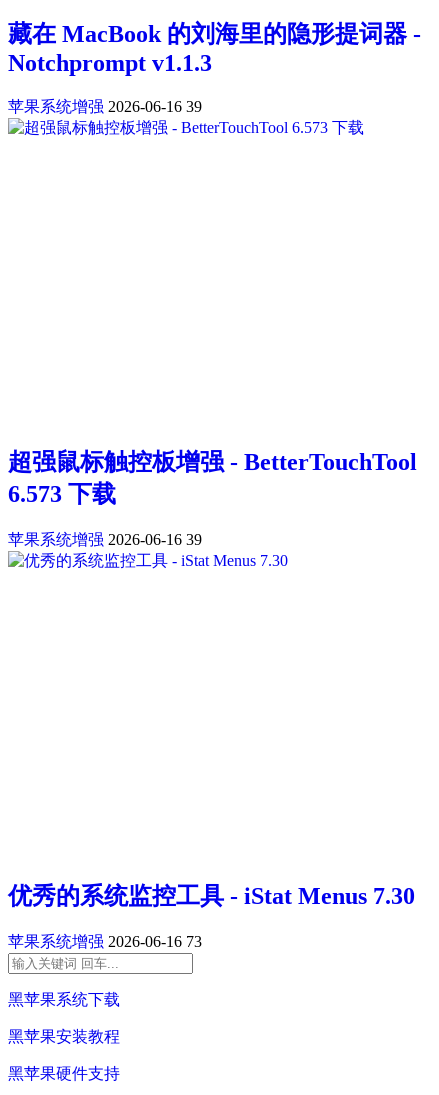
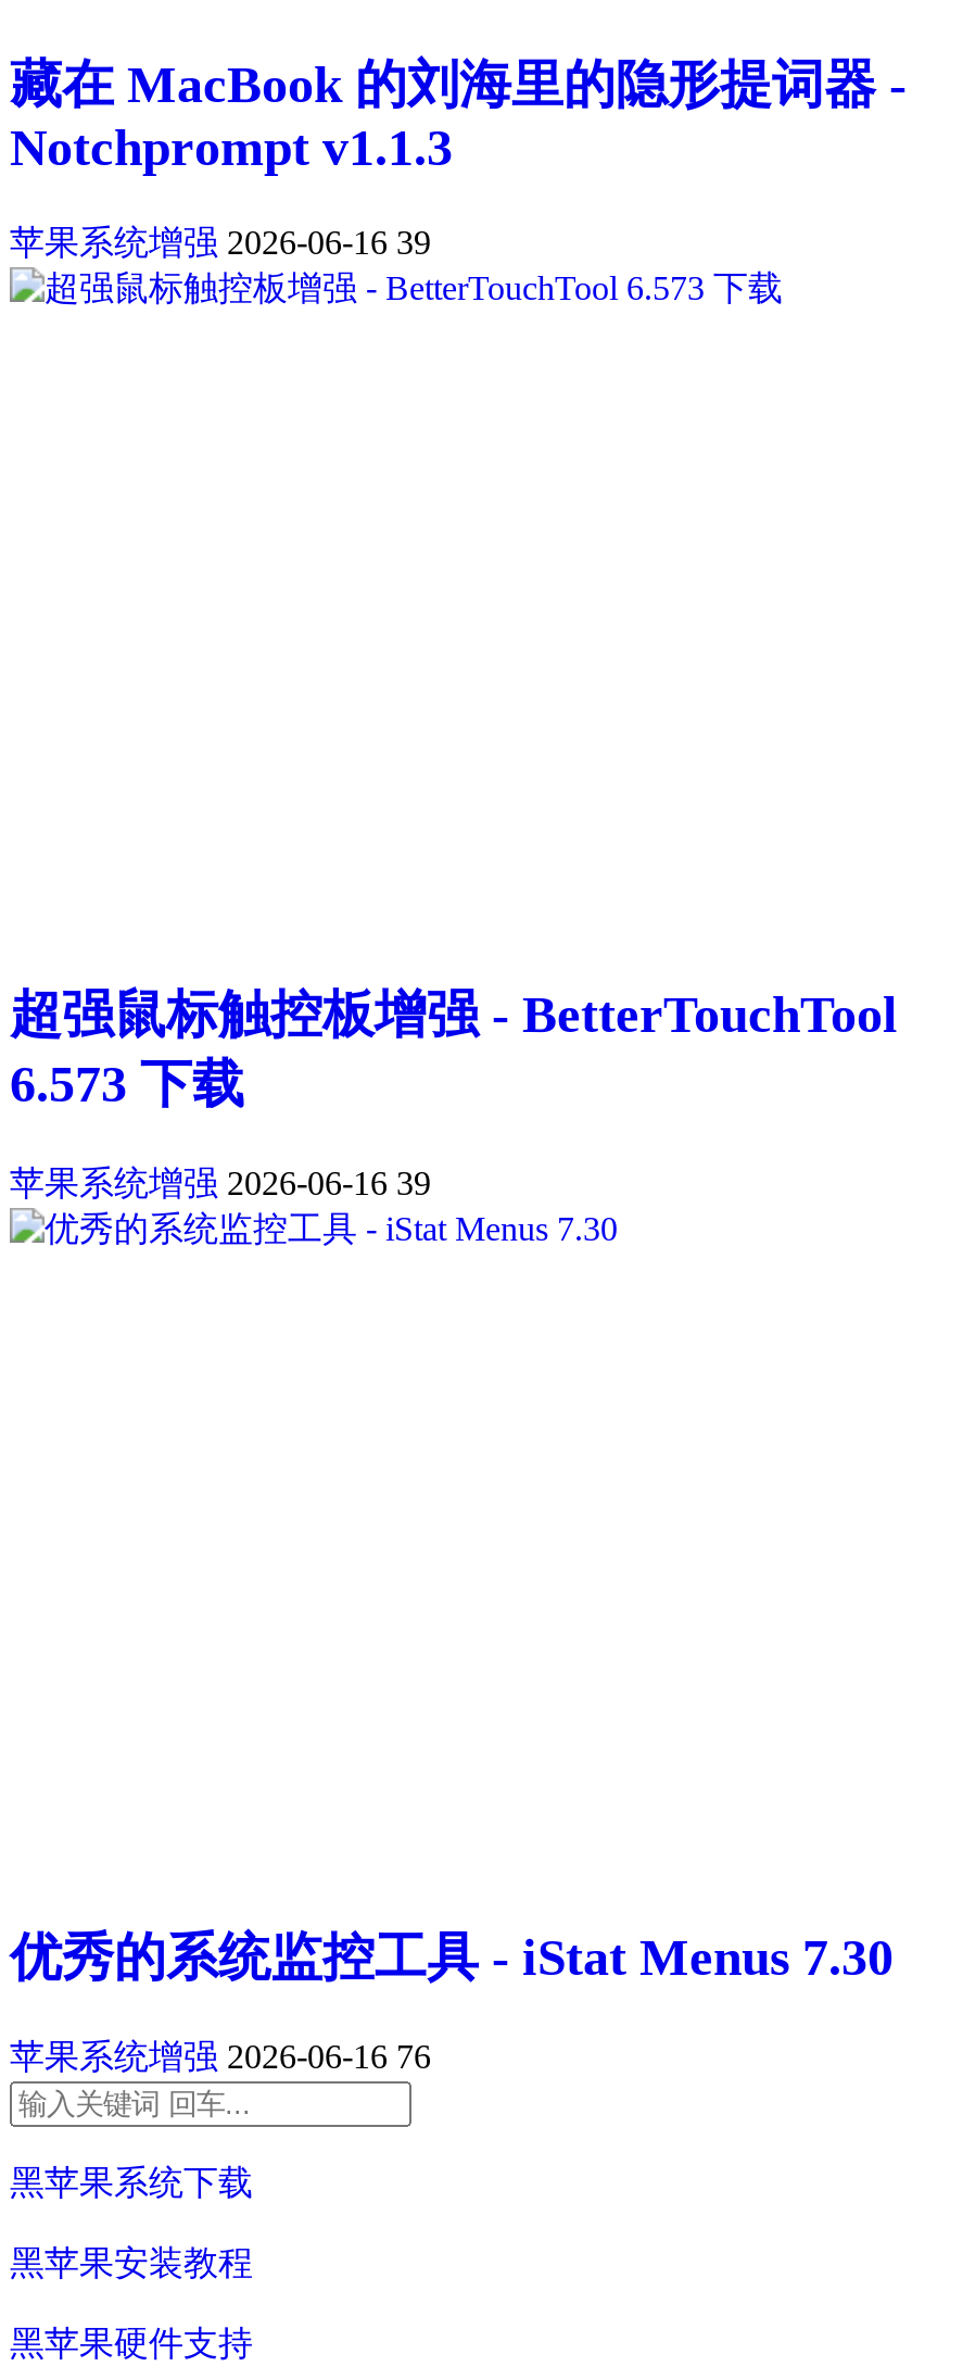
[8,933,202,950] 苹果系统增强 2026-06-16 73 -> [10,2038,431,2075] 苹果系统增强 2026-06-16 76

